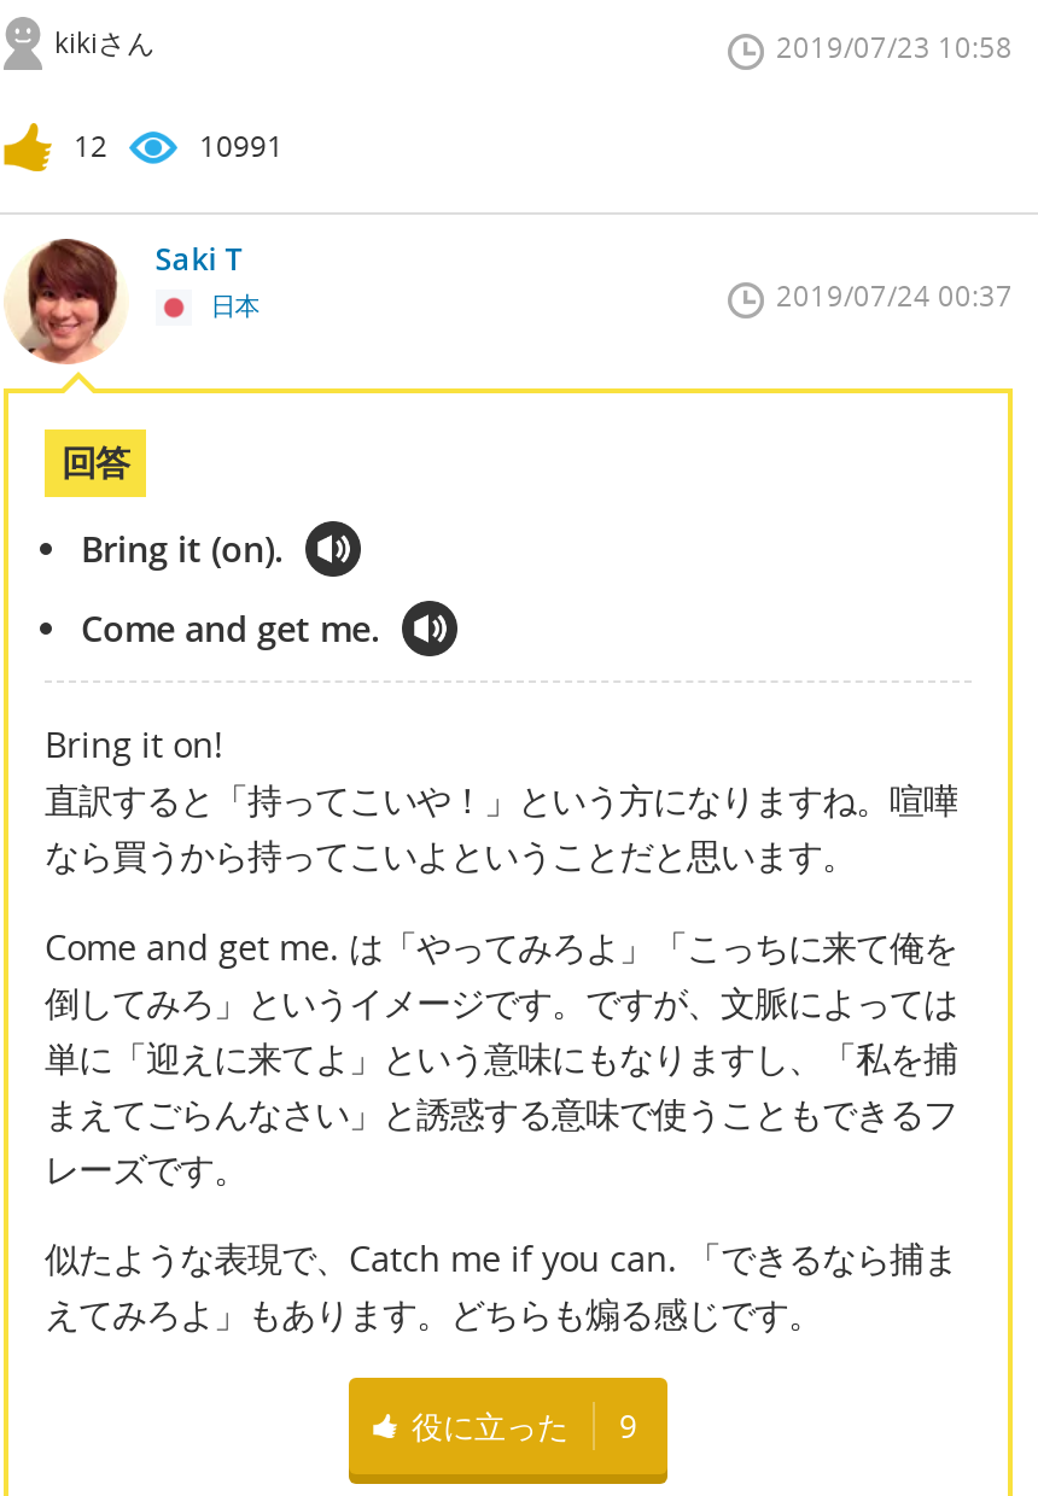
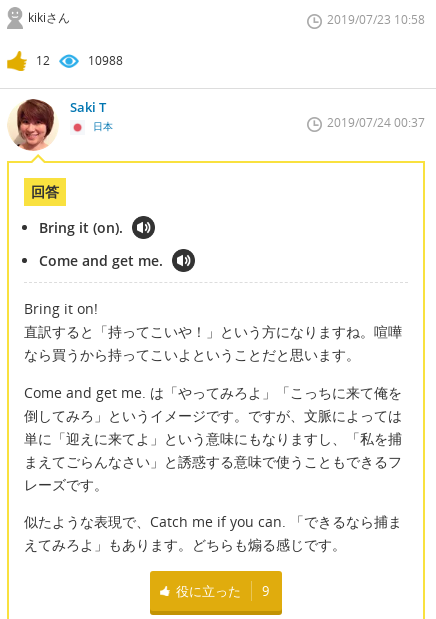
[199,125,284,166] 10991 -> [88,52,123,69] 10988

